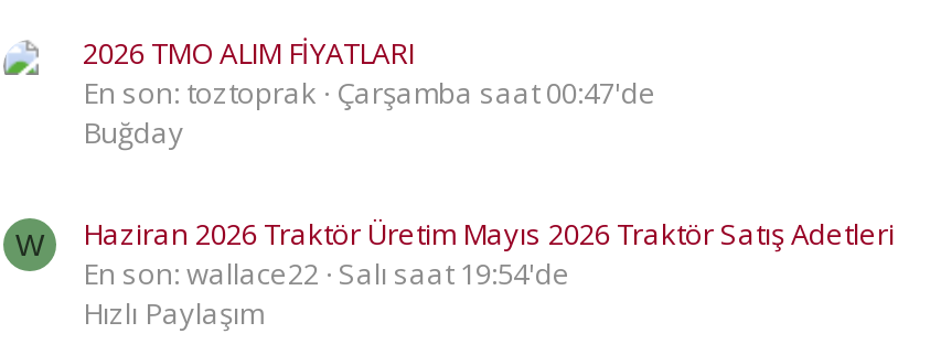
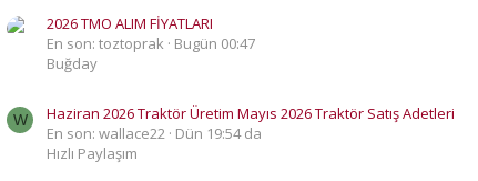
[83,73,656,113] En son: toztoprak Çarşamba saat 00:47'de -> [47,33,255,53] En son: toztoprak Bugün 00:47
[83,253,570,293] En son: wallace22 Salı saat 19:54'de -> [47,124,262,144] En son: wallace22 Dün 19:54 da

